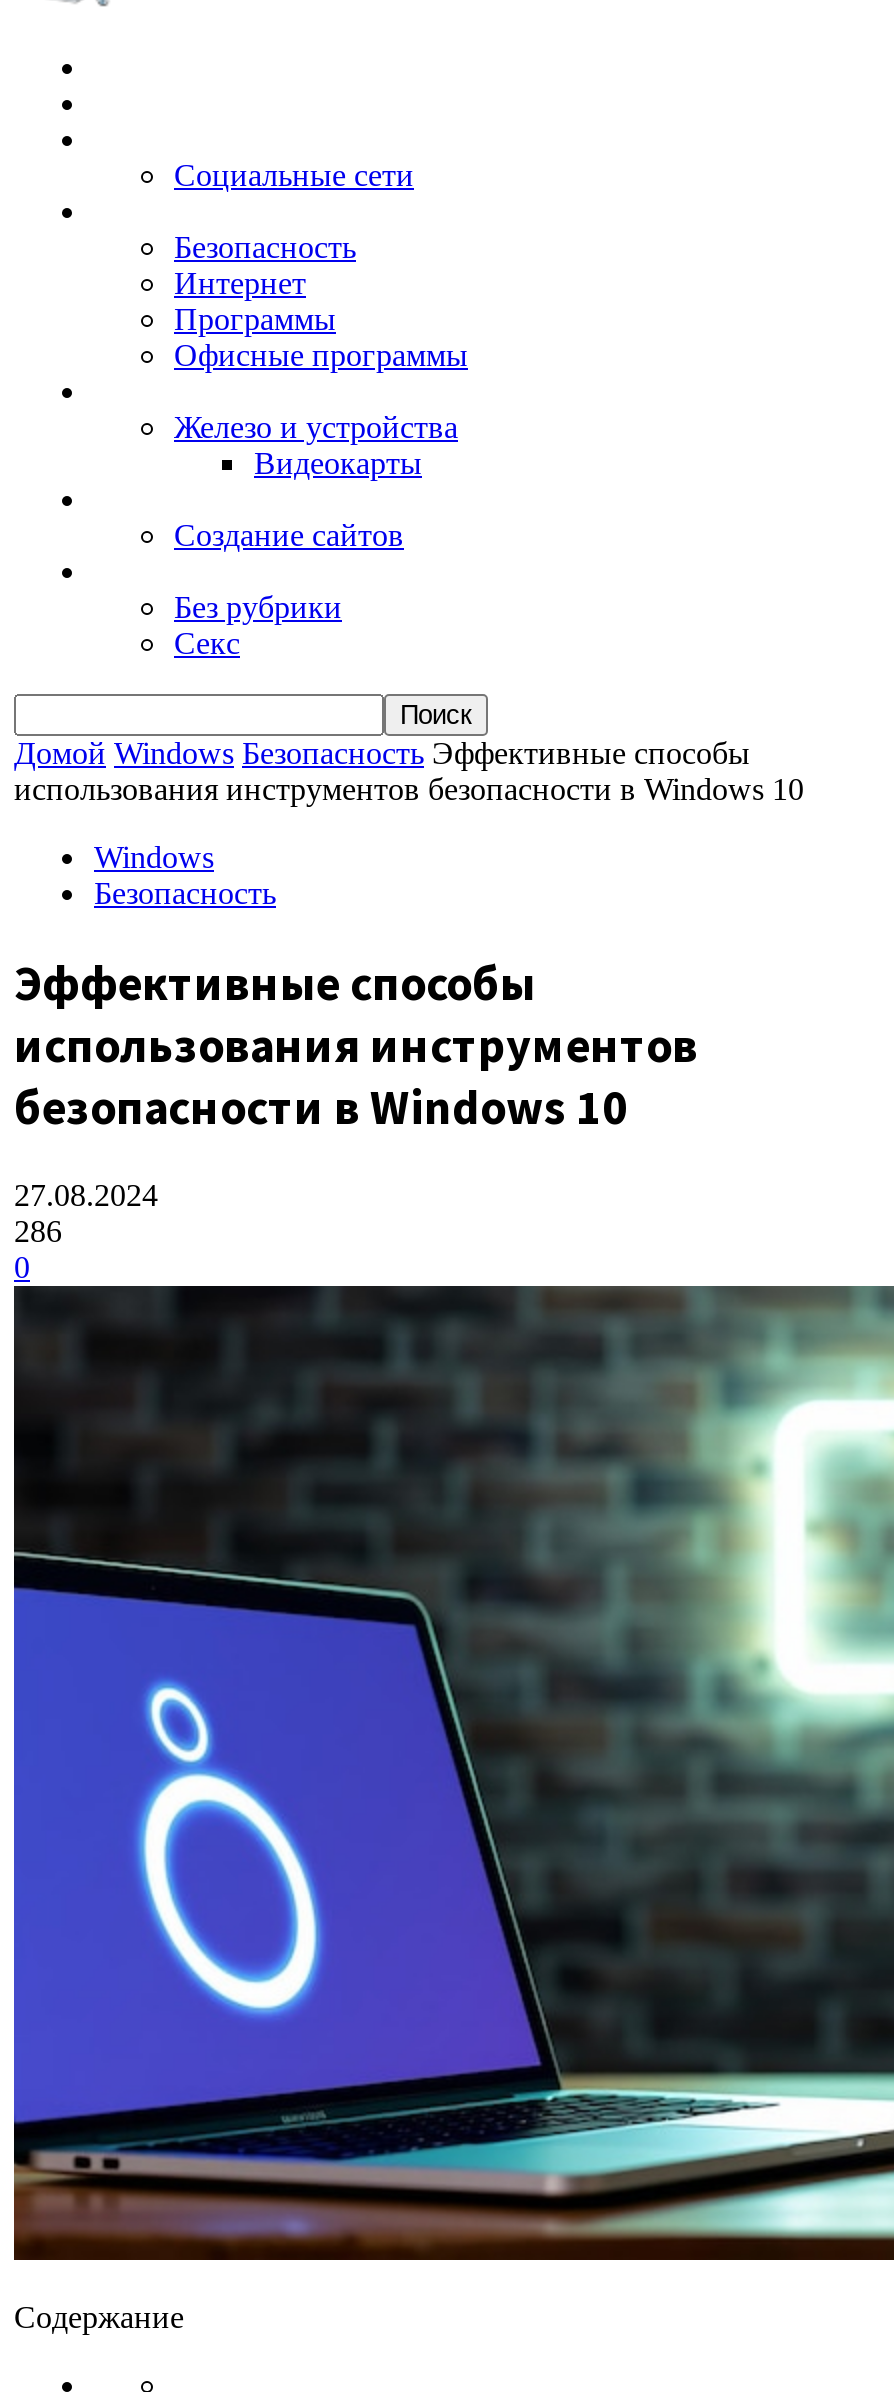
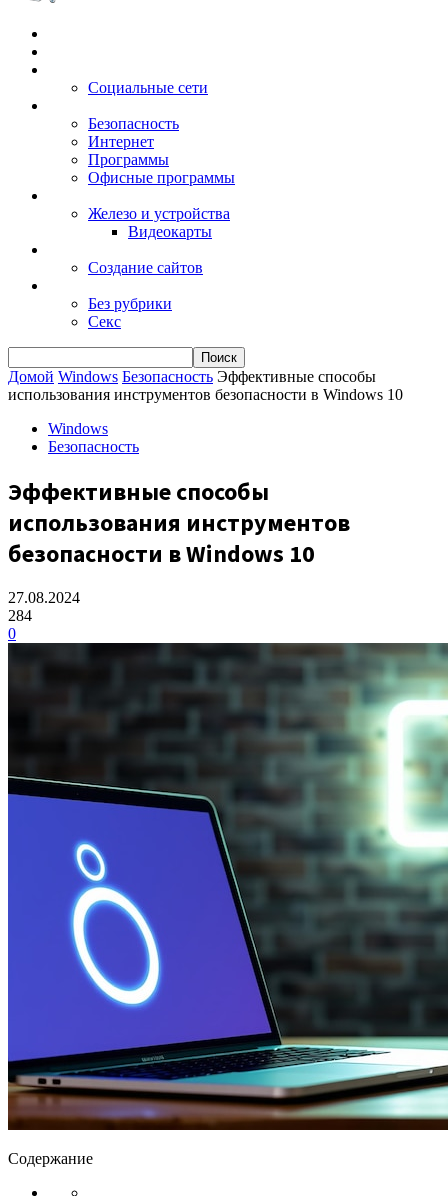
[14,1214,62,1248] 286 -> [8,607,32,624] 284

